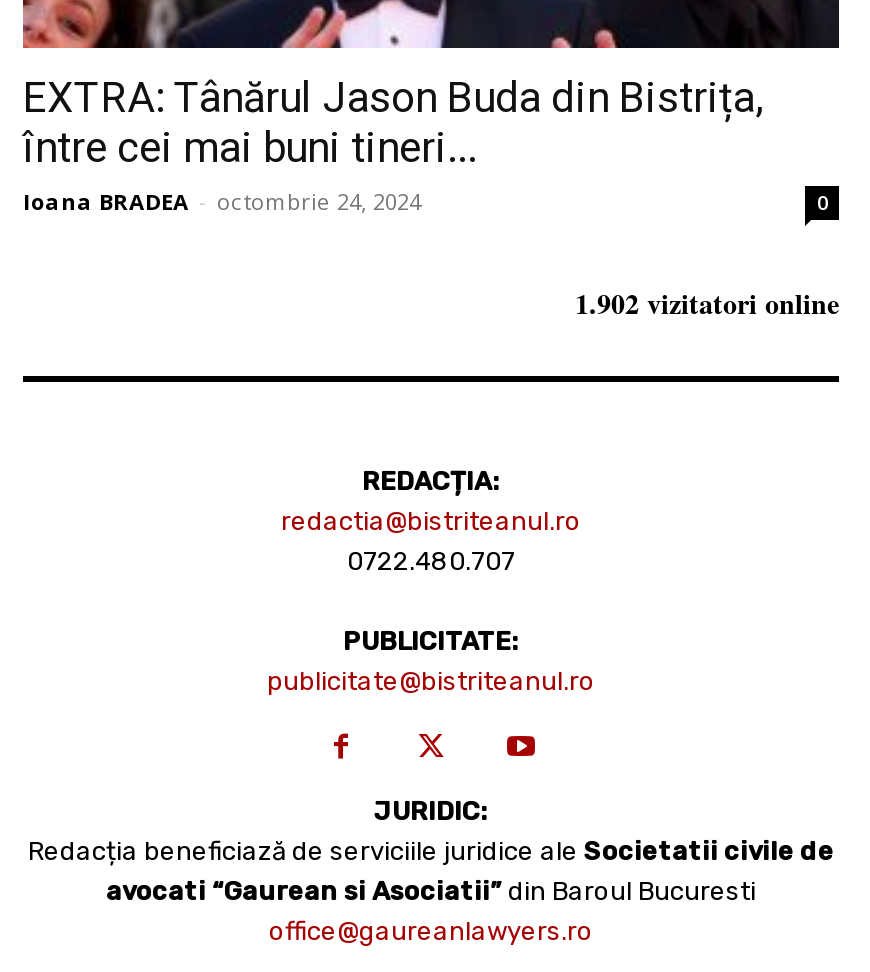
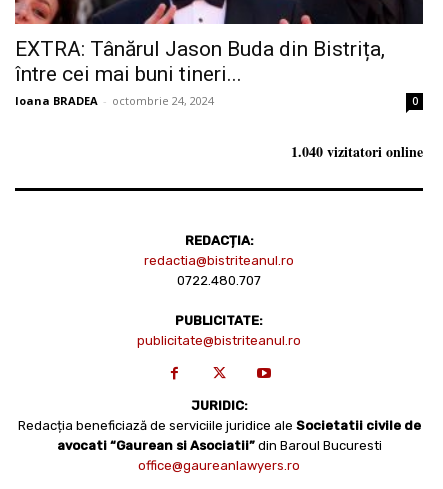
[575,283,839,325] 1.902 vizitatori online -> [291,141,423,162] 1.040 vizitatori online

